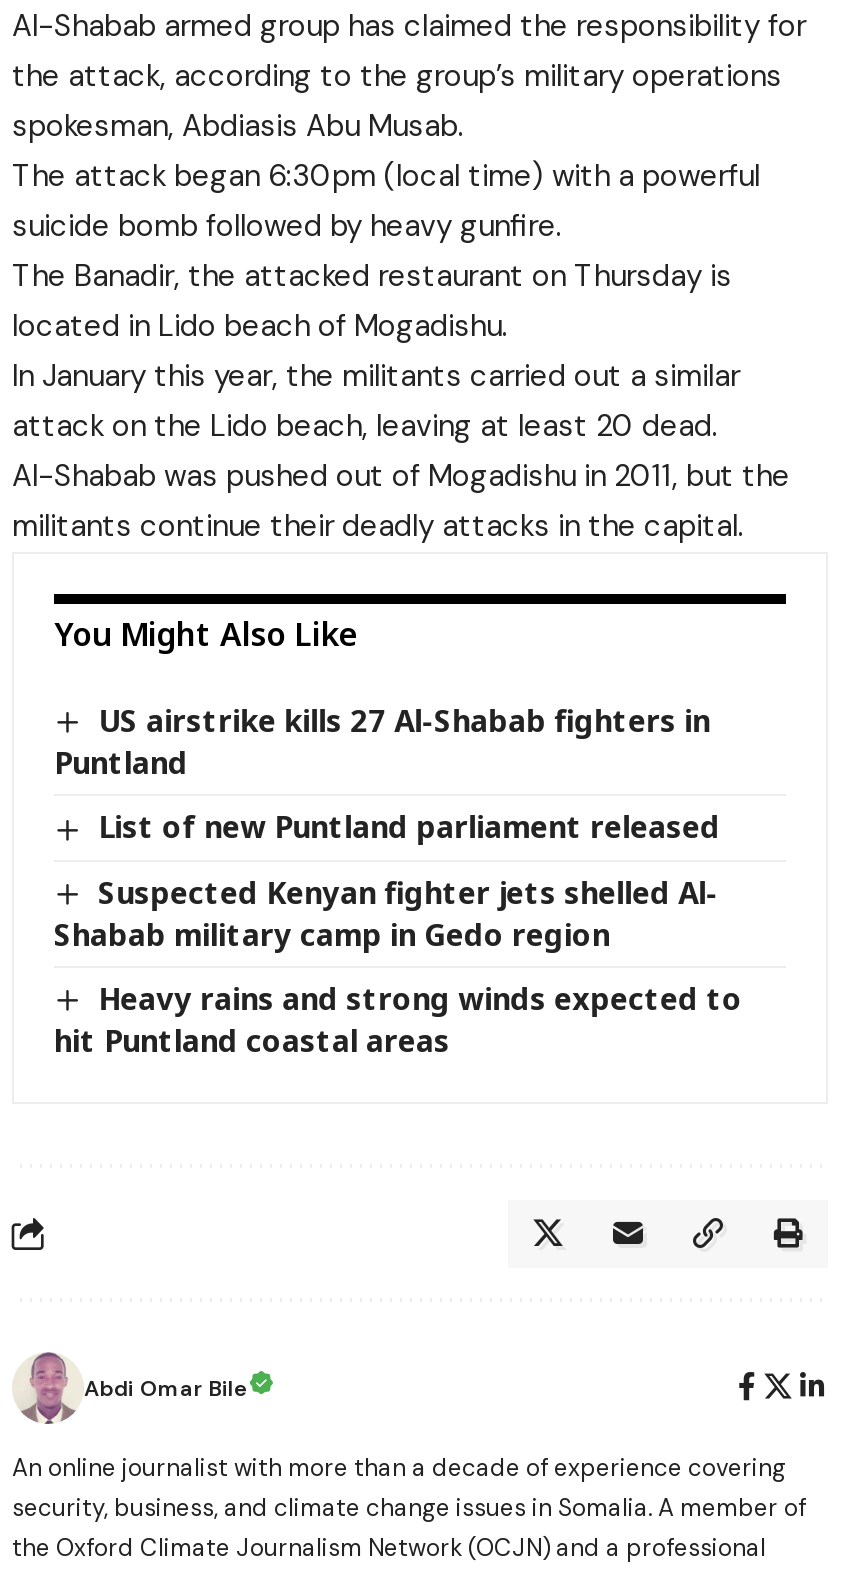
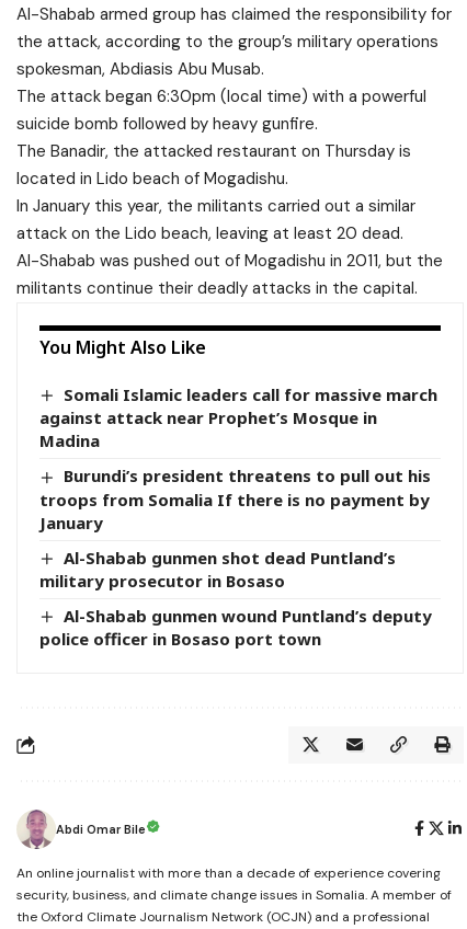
[54,700,710,782] US airstrike kills 27 Al-Shabab fighters in | Puntland -> [39,383,438,452] Somali Islamic leaders call for massive march | against attack near Prophet’s Mosque in | Madina
[98,806,720,846] List of new Puntland parliament released -> [39,465,431,533] Burundi’s president threatens to pull out his | troops from Somalia If there is no payment by | January
[54,871,718,954] Suspected Kenyan fighter jets shelled Al- | Shabab military camp in Gedo region -> [39,546,396,592] Al-Shabab gunmen shot dead Puntland’s | military prosecutor in Bosaso
[54,978,742,1061] Heavy rains and strong winds expected to | hit Puntland coastal areas -> [39,605,432,650] Al-Shabab gunmen wound Puntland’s deputy | police officer in Bosaso port town

